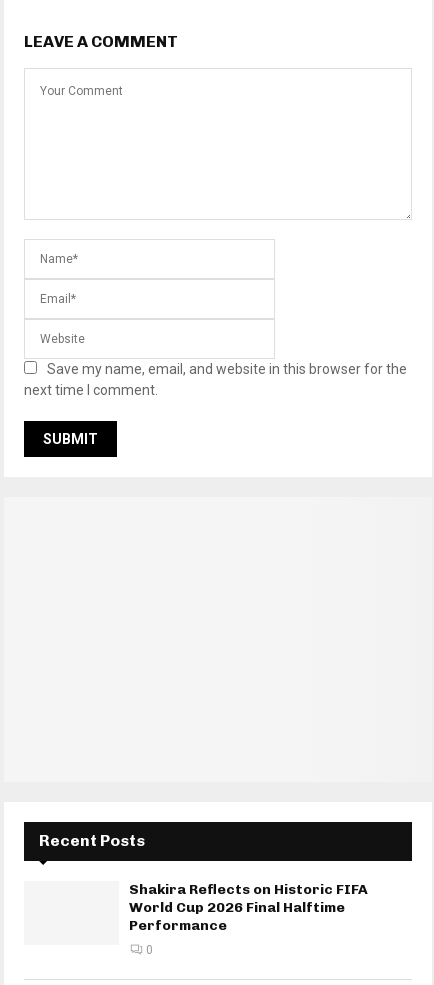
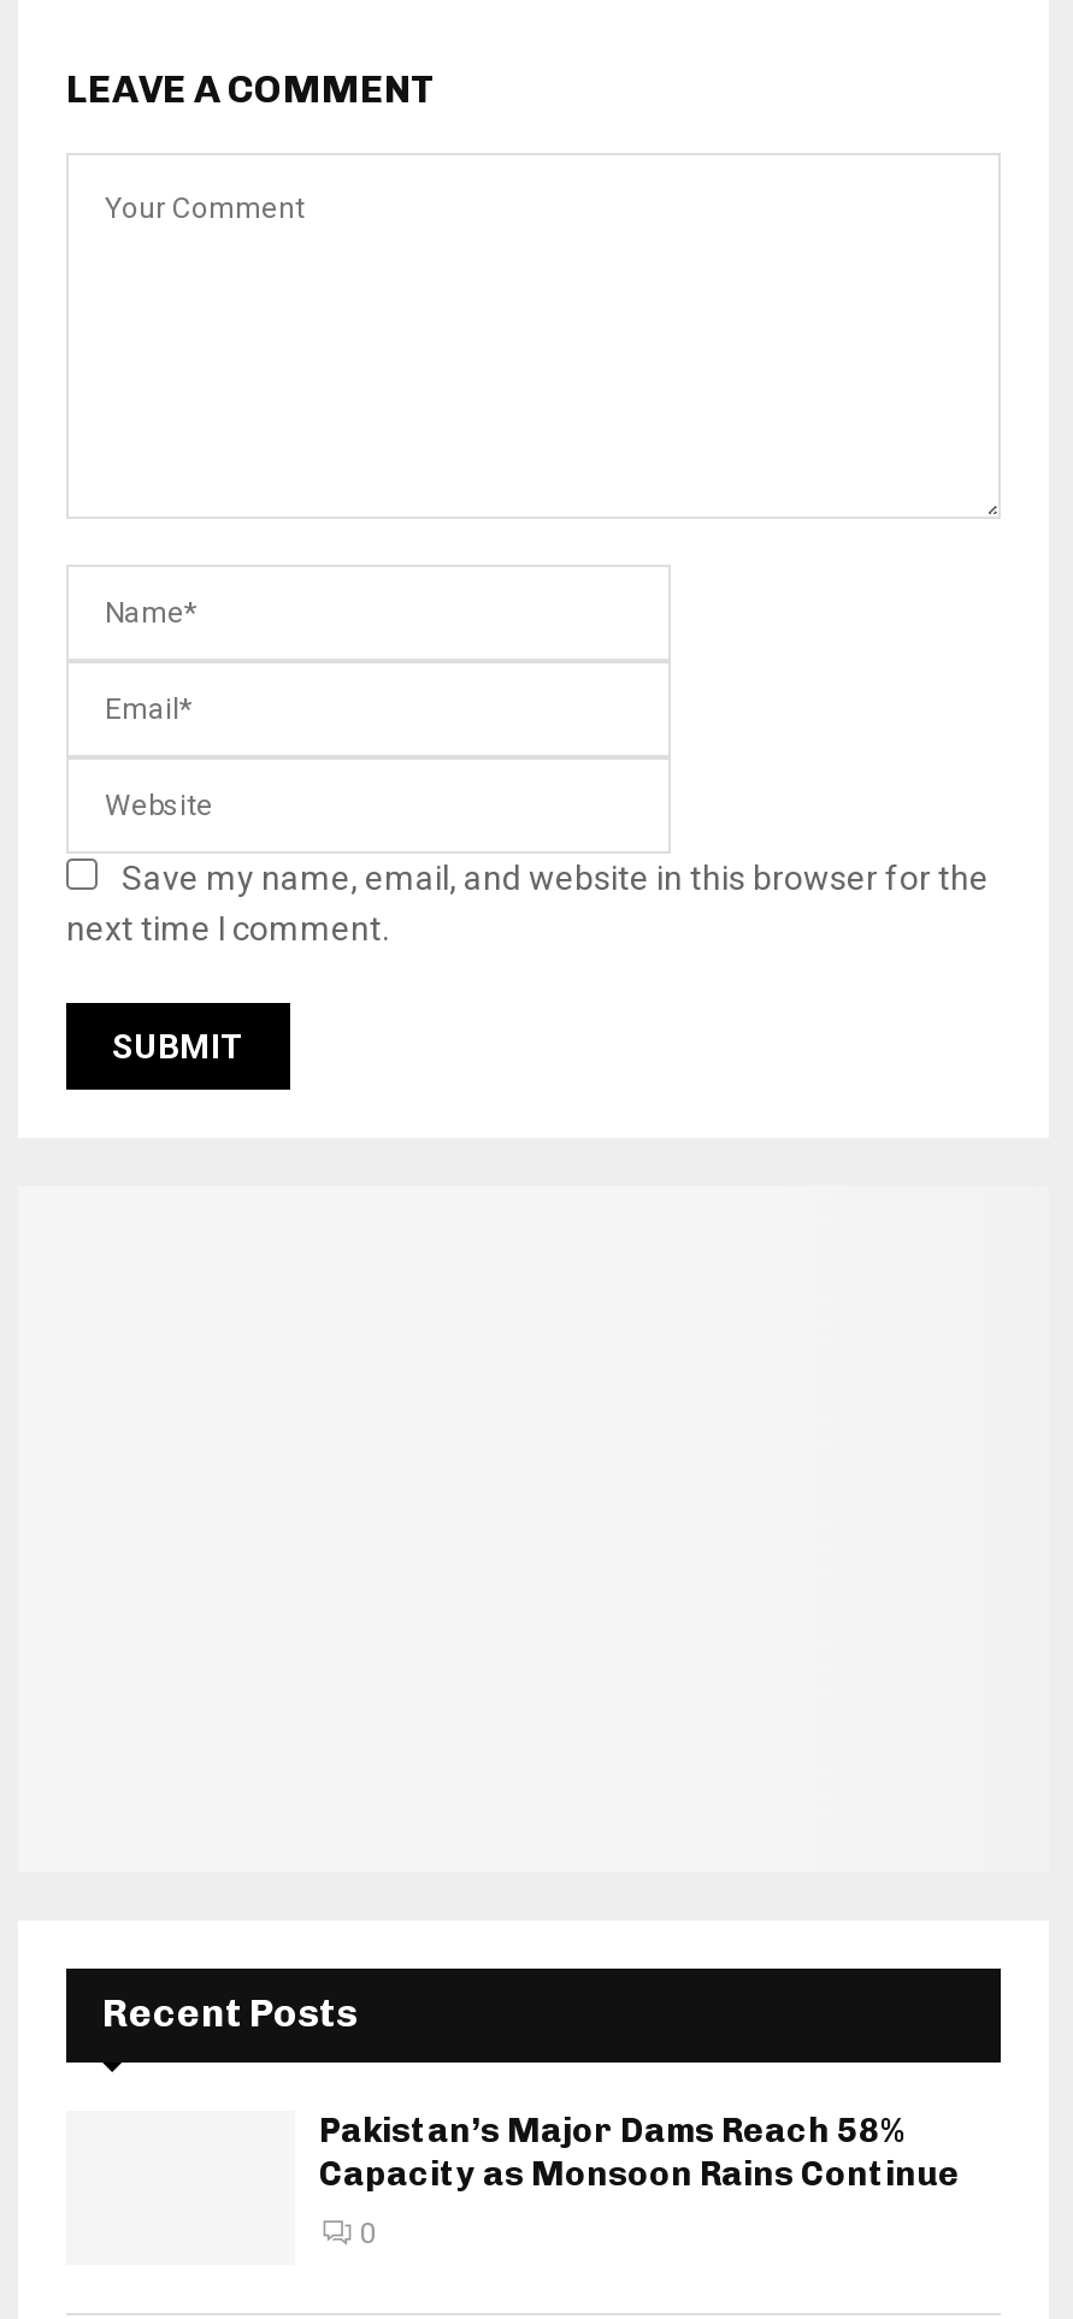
[129,881,368,934] Shakira Reflects on Historic FIFA | World Cup 2026 Final Halftime | Performance -> [319,2111,960,2196] Pakistan’s Major Dams Reach 58% | Capacity as Monsoon Rains Continue

